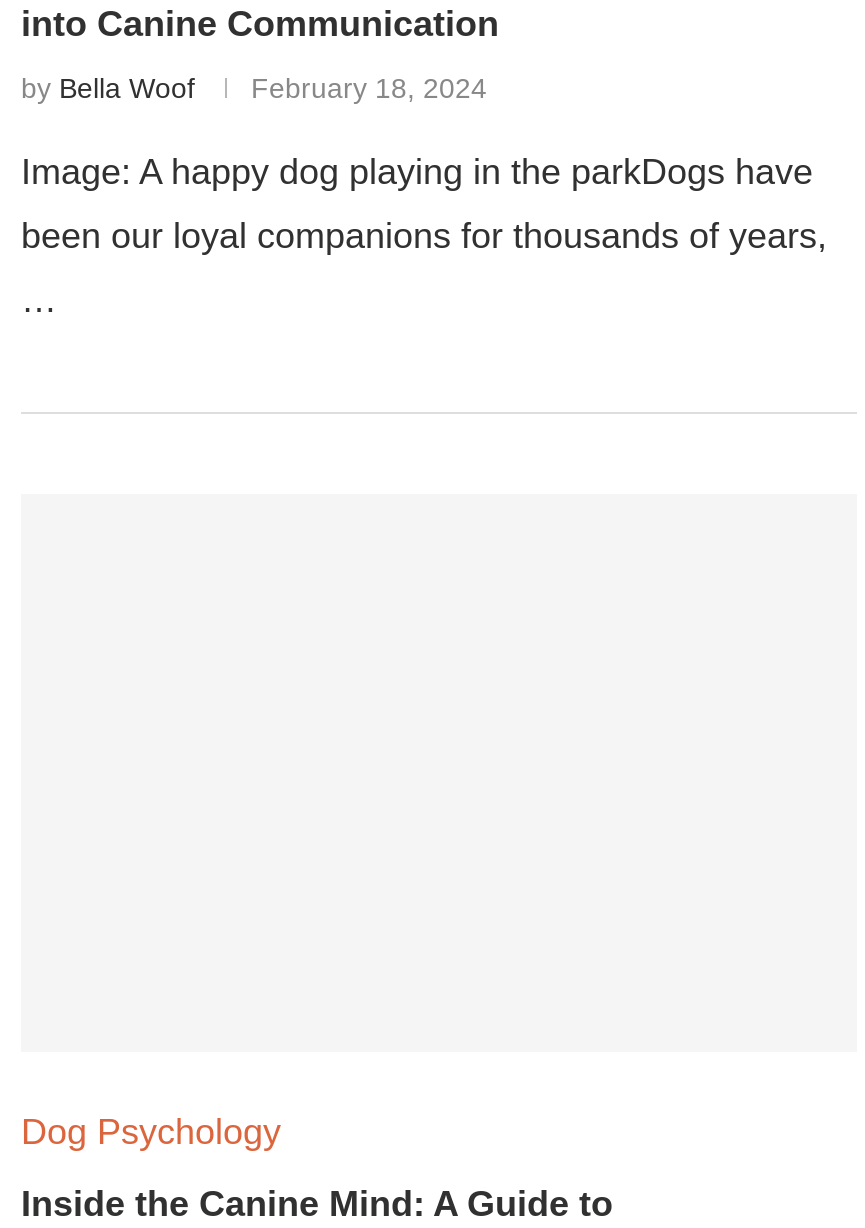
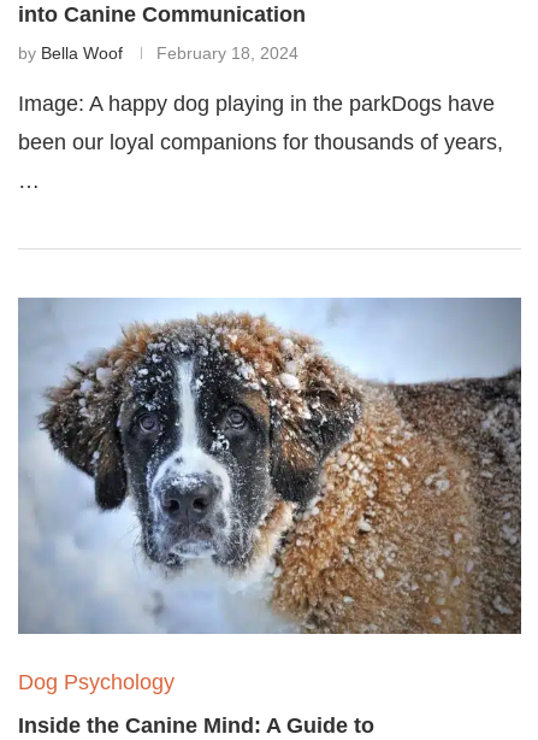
none -> [17,296,522,635] [image]

